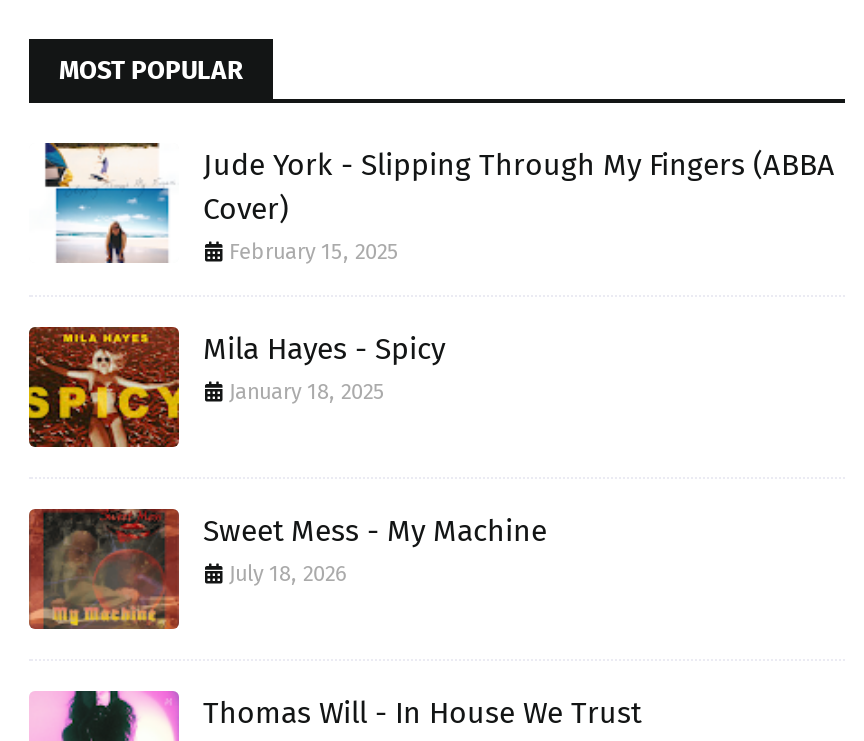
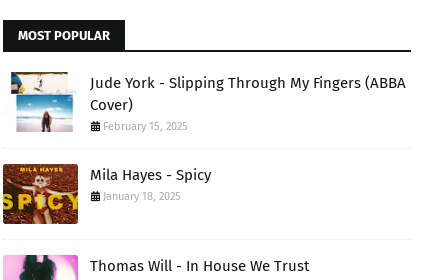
[27,509,547,629] [image] | Sweet Mess - My Machine | July 18, 2026 -> none

